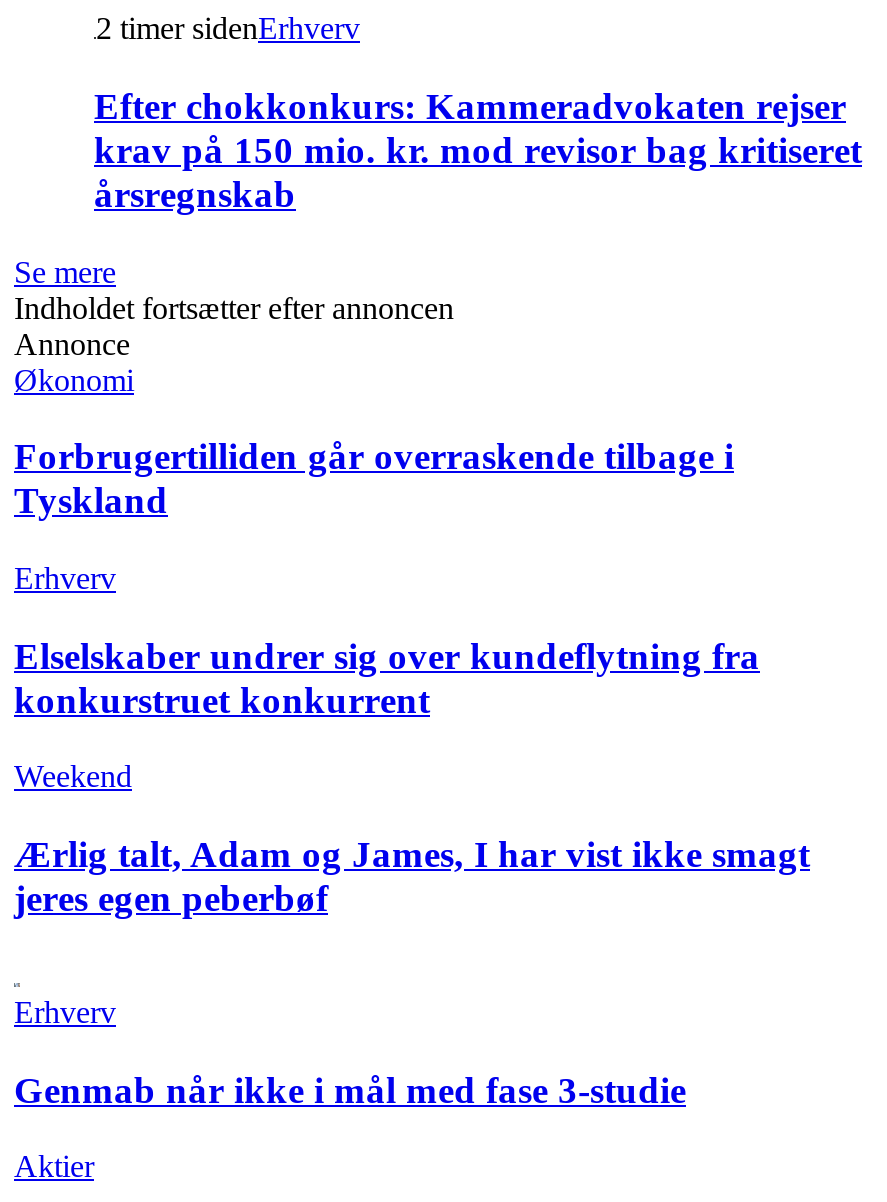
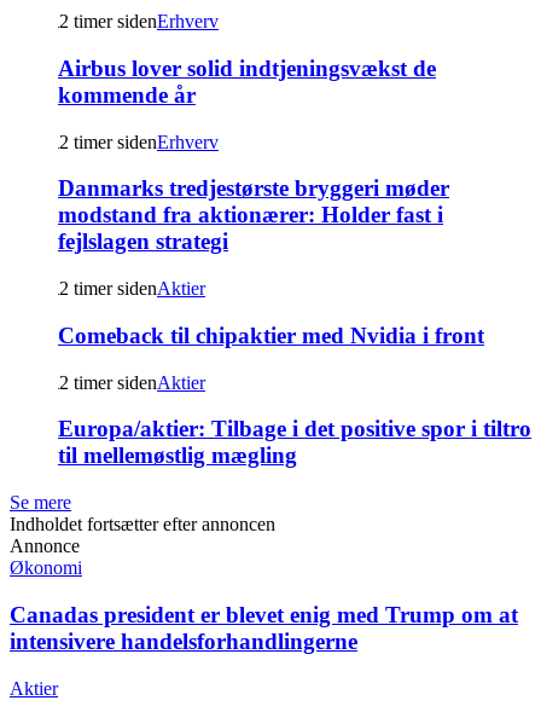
[94,85,862,215] Efter chokkonkurs: Kammeradvokaten rejser | krav på 150 mio. kr. mod revisor bag kritiseret | årsregnskab -> [58,56,531,468] Airbus lover solid indtjeningsvækst de | kommende år | 2 timer sidenErhverv | Danmarks tredjestørste bryggeri møder | modstand fra aktionærer: Holder fast i | fejlslagen strategi | 2 timer sidenAktier | Comeback til chipaktier med Nvidia i front | 2 timer siden Aktier | Europa/aktier: Tilbage i det positive spor i tiltro | til mellemøstlig mægling
moved [14,255,454,397] -> [10,492,275,578]: Se mere | Indholdet fortsætter efter annoncen | Annonce | Økonomi
[14,436,810,1111] Forbrugertilliden går overraskende tilbage i | Tyskland | Erhverv | Elselskaber undrer sig over kundeflytning fra | konkurstruet konkurrent | Weekend | Ærlig talt, Adam og James, I har vist ikke smagt | jeres egen peberbøf | Erhverv | Genmab når ikke i mål med fase 3-studie -> [10,602,518,654] Canadas president er blevet enig med Trump om at | intensivere handelsforhandlingerne

